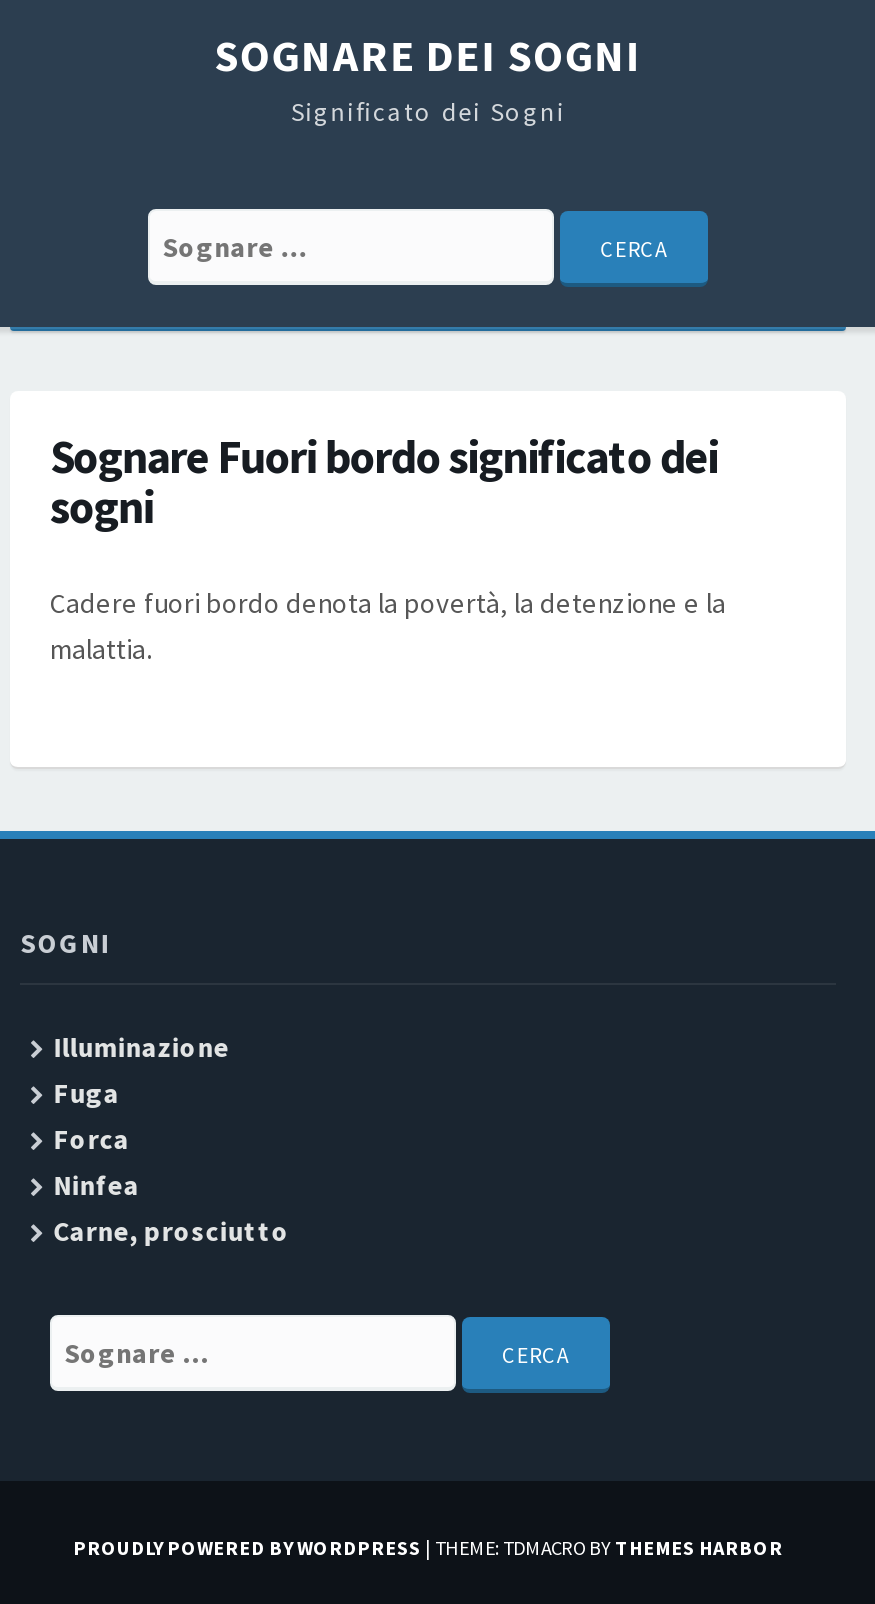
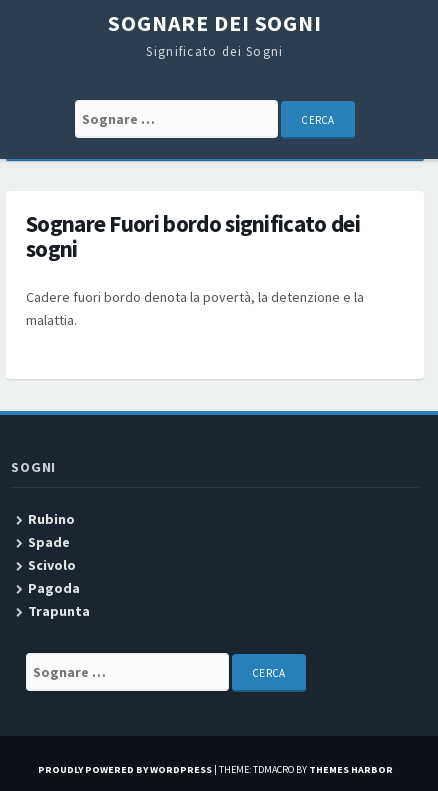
[54,1029,290,1249] Illuminazione | Fuga | Forca | Ninfea | Carne, prosciutto -> [28,510,90,620] Rubino | Spade | Scivolo | Pagoda | Trapunta

